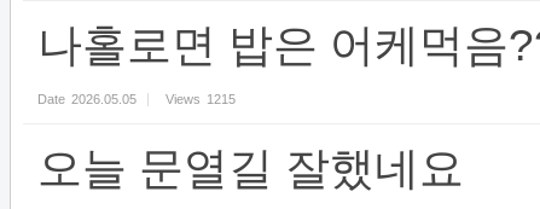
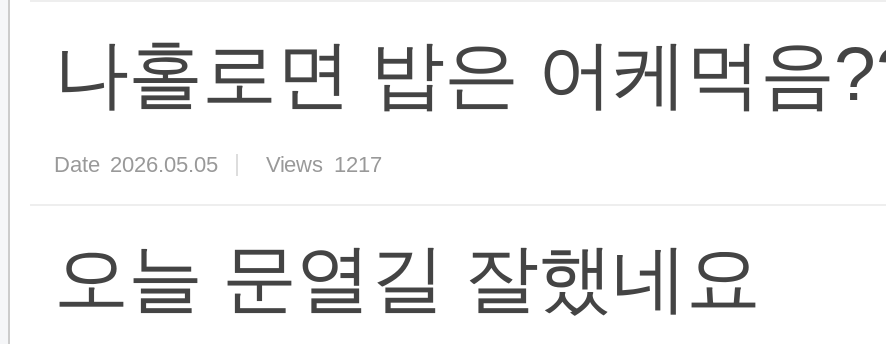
[37,92,236,106] Date 2026.05.05 Views 1215 -> [54,152,382,176] Date 2026.05.05 Views 1217

